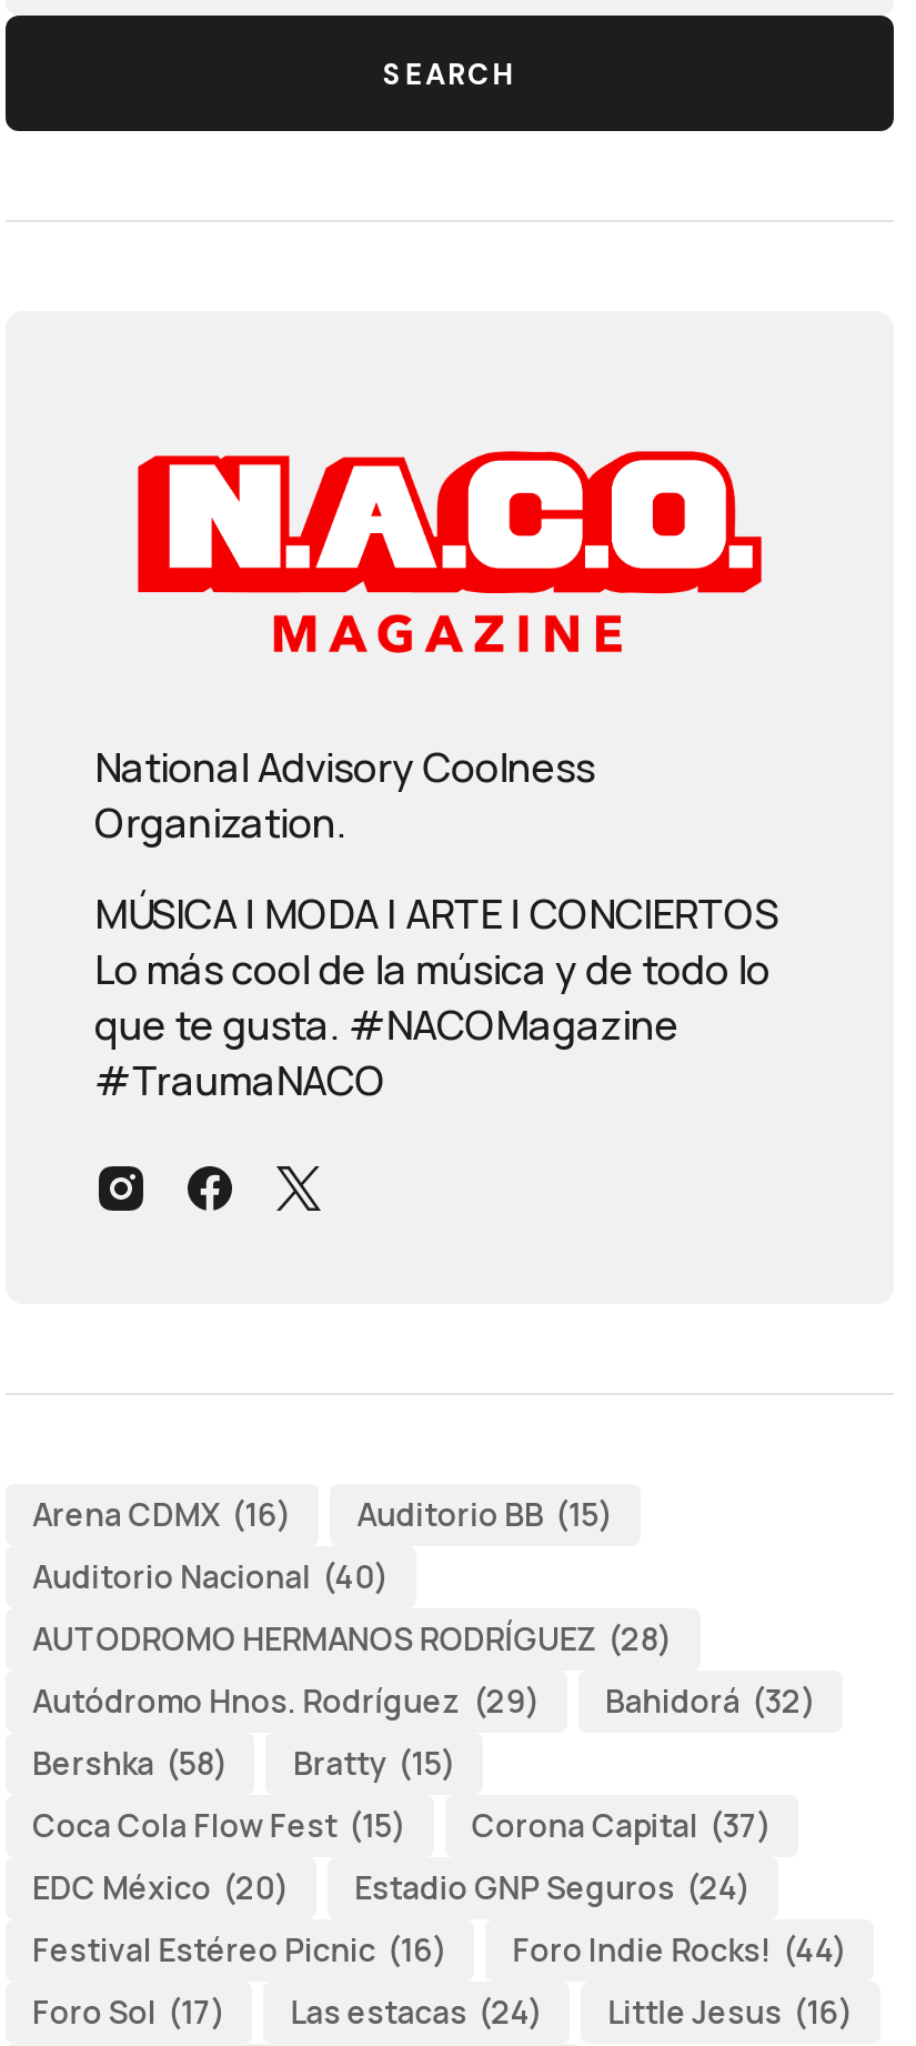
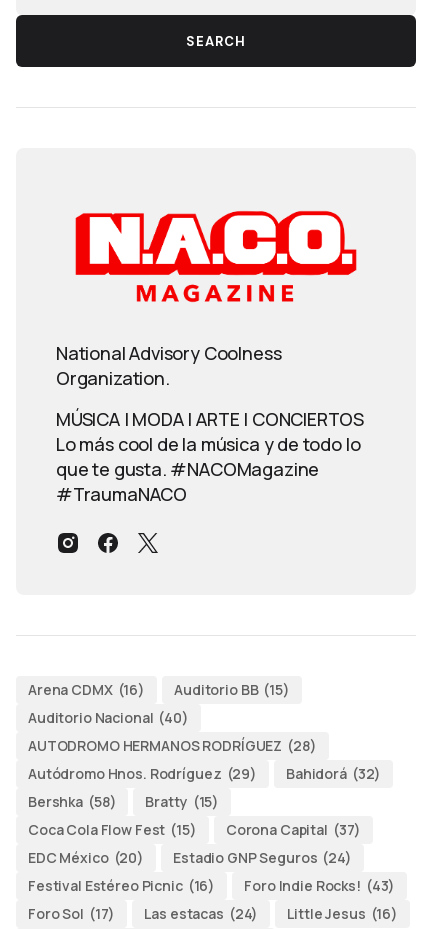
[512,1927,848,1970] Foro Indie Rocks! (44) -> [244,876,395,895] Foro Indie Rocks! (43)

